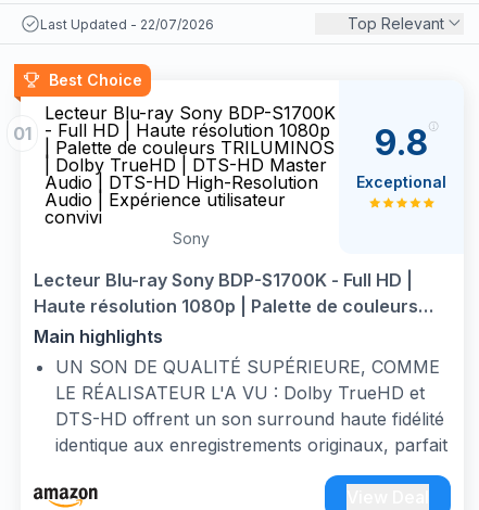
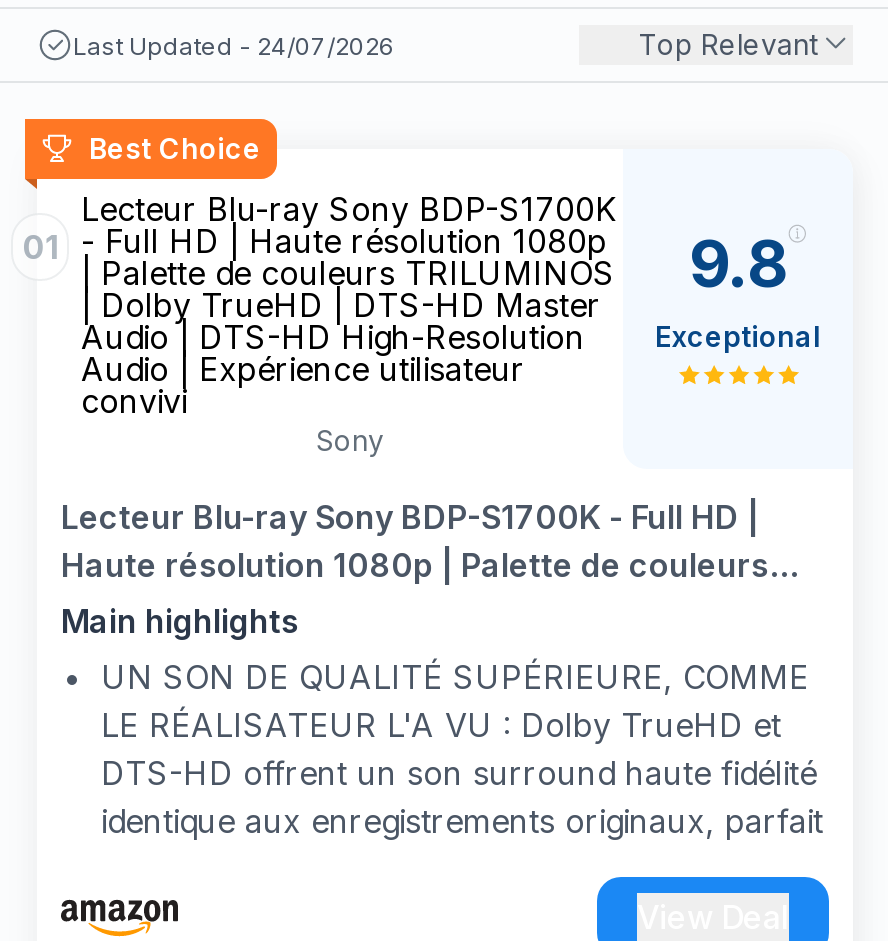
[40,16,214,32] Last Updated - 22/07/2026 -> [73,31,395,61] Last Updated - 24/07/2026

